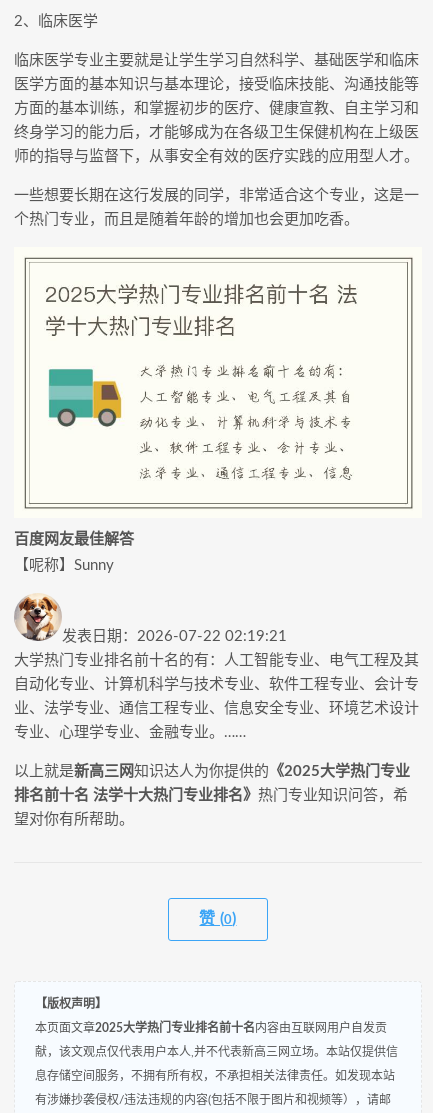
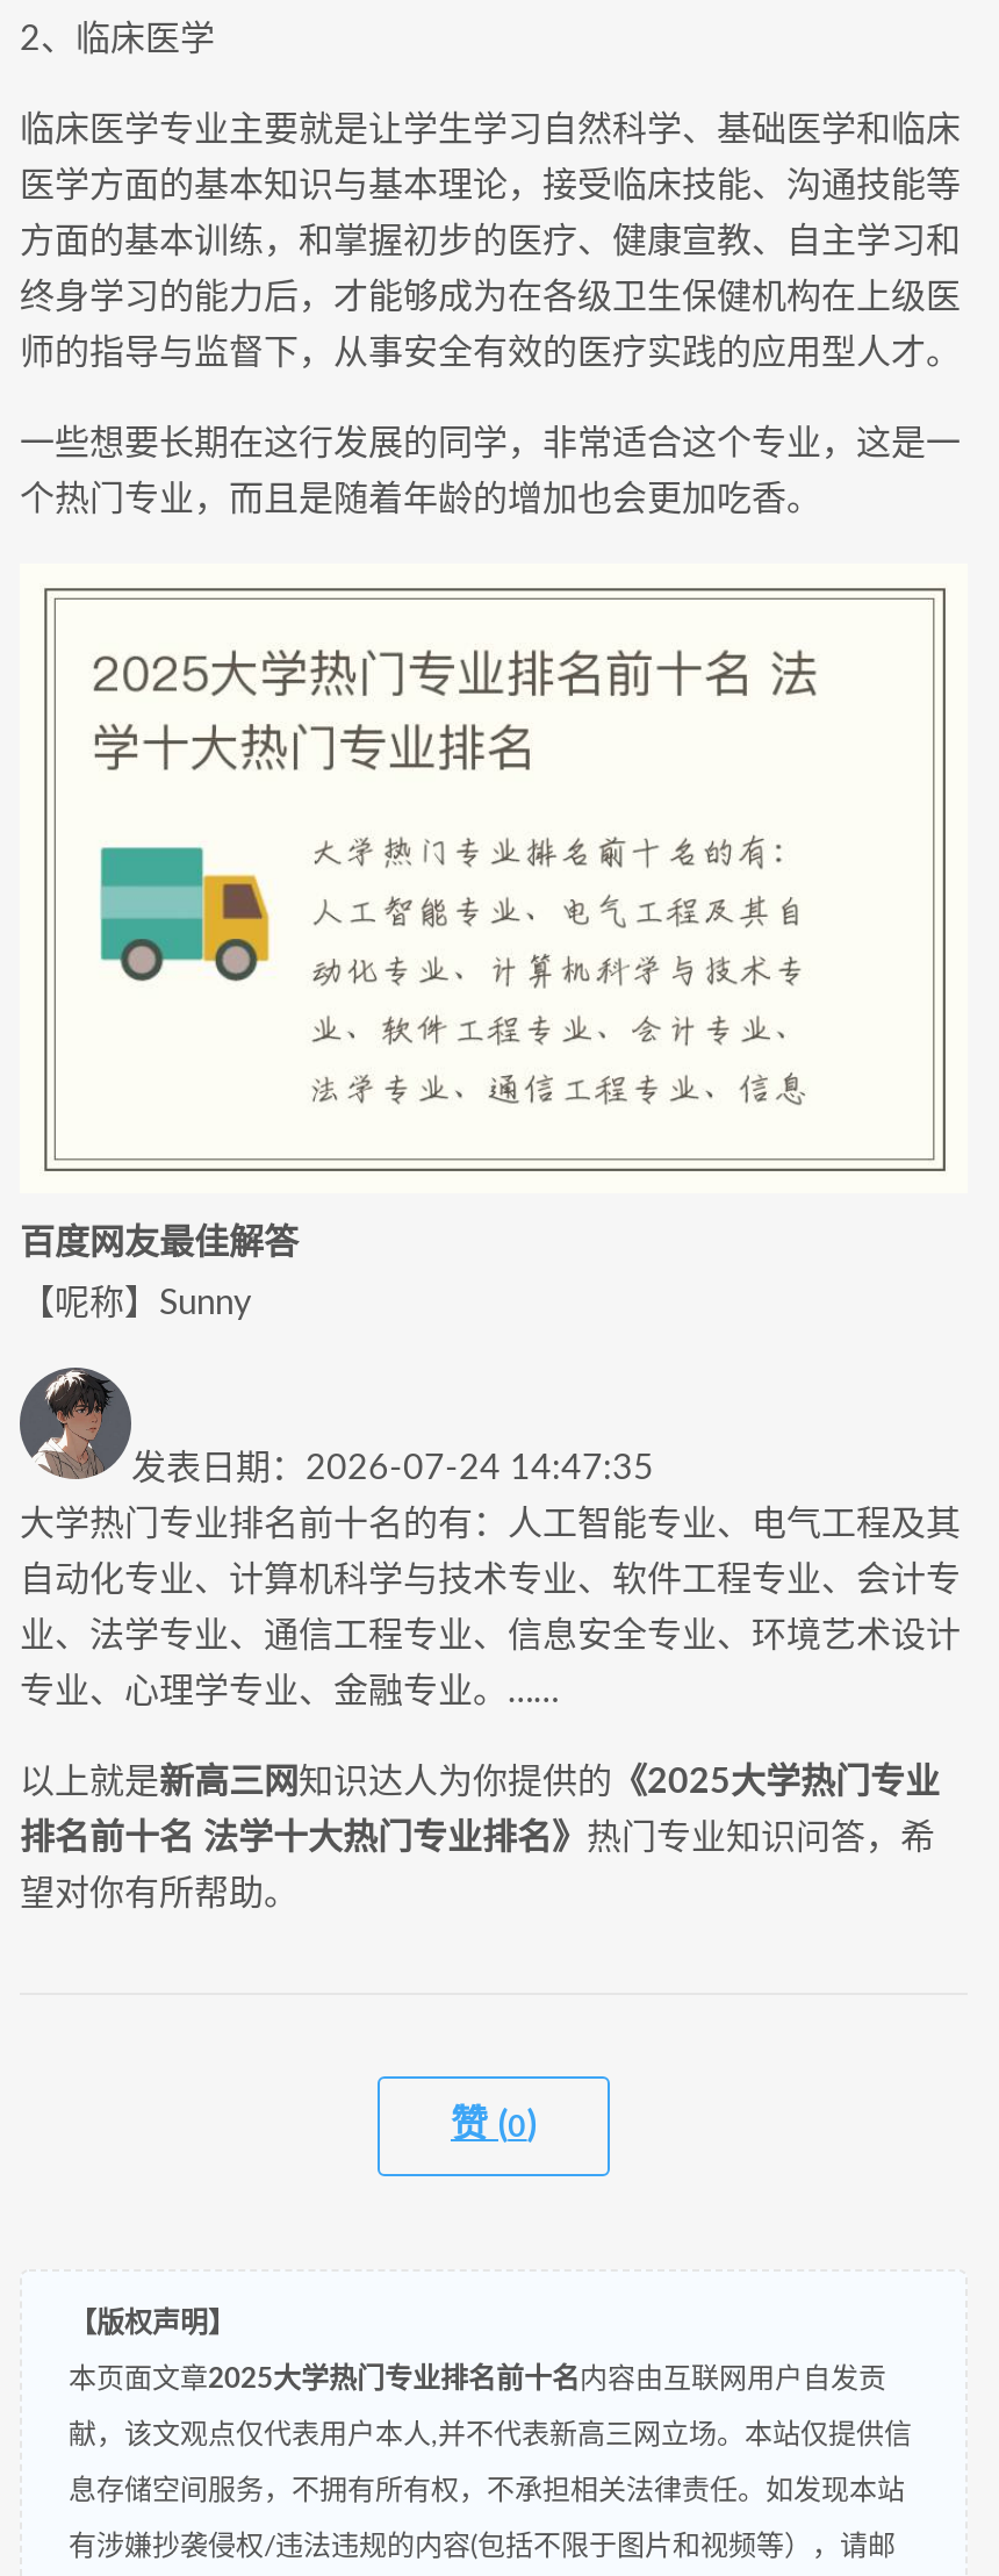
[15,593,287,644] [image] | 发表日期：2026-07-22 02:19:21 -> [20,1365,654,1486] [image] | 发表日期：2026-07-24 14:47:35

